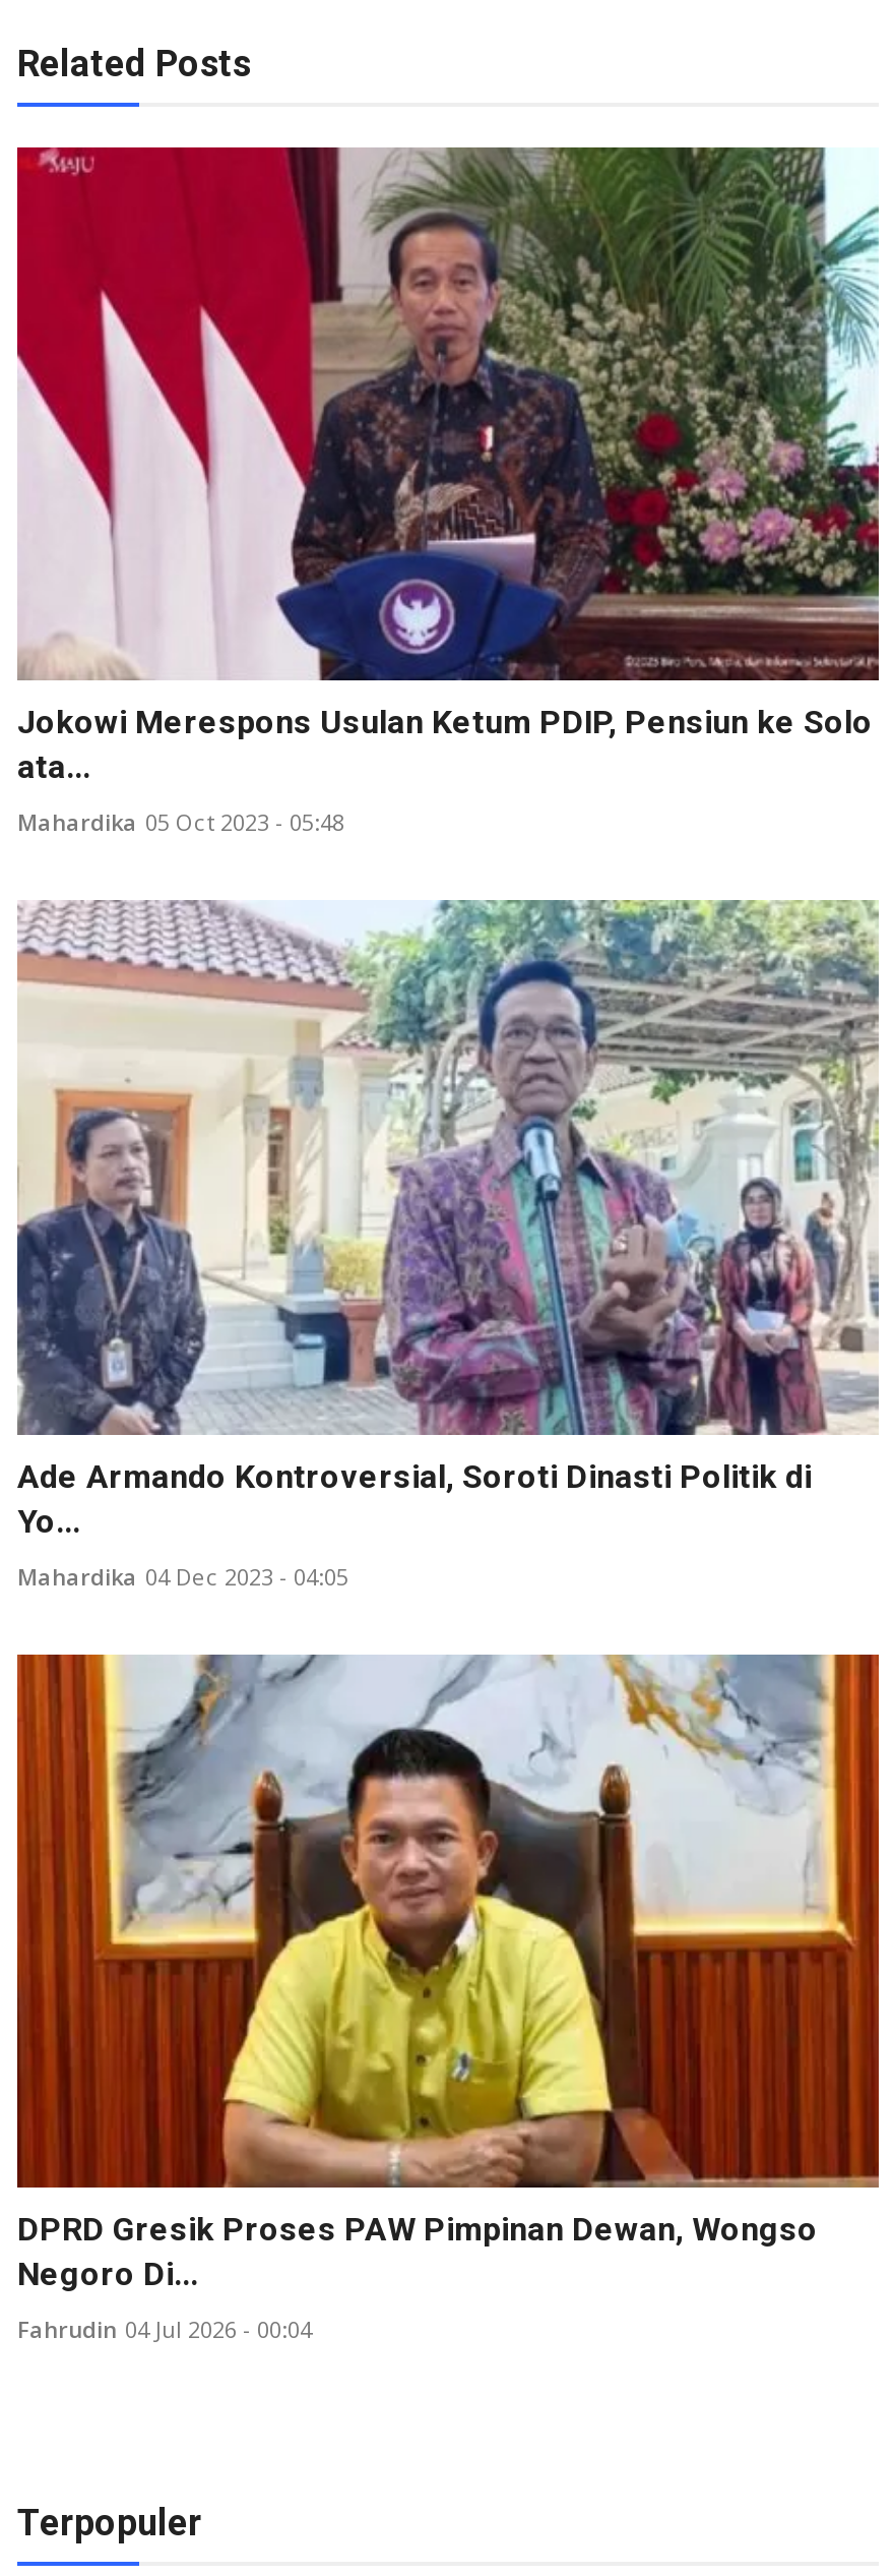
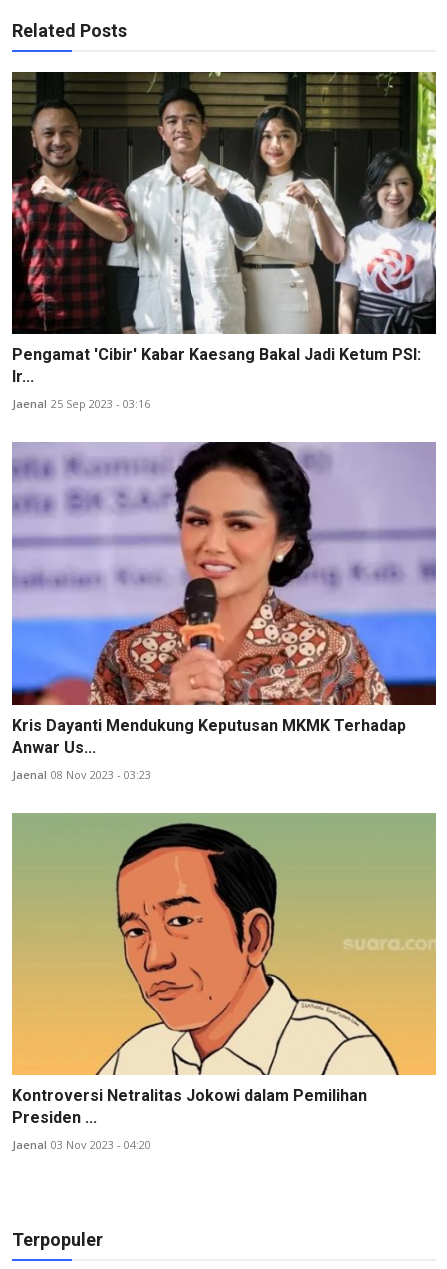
[15,145,881,787] [image] | Jokowi Merespons Usulan Ketum PDIP, Pensiun ke Solo | ata... -> [11,71,437,386] [image] | Pengamat 'Cibir' Kabar Kaesang Bakal Jadi Ketum PSI: | Ir...
[17,807,344,838] Mahardika 05 Oct 2023 - 05:48 -> [12,396,150,411] Jaenal 25 Sep 2023 - 03:16
[15,898,881,1540] [image] | Ade Armando Kontroversial, Soroti Dinasti Politik di | Yo... -> [11,441,437,757] [image] | Kris Dayanti Mendukung Keputusan MKMK Terhadap | Anwar Us...
[17,1560,348,1591] Mahardika 04 Dec 2023 - 04:05 -> [12,767,151,782] Jaenal 08 Nov 2023 - 03:23
[15,1653,881,2294] [image] | DPRD Gresik Proses PAW Pimpinan Dewan, Wongso | Negoro Di... -> [11,813,437,1127] [image] | Kontroversi Netralitas Jokowi dalam Pemilihan | Presiden ...
[17,2314,312,2345] Fahrudin 04 Jul 2026 - 00:04 -> [12,1137,151,1152] Jaenal 03 Nov 2023 - 04:20

